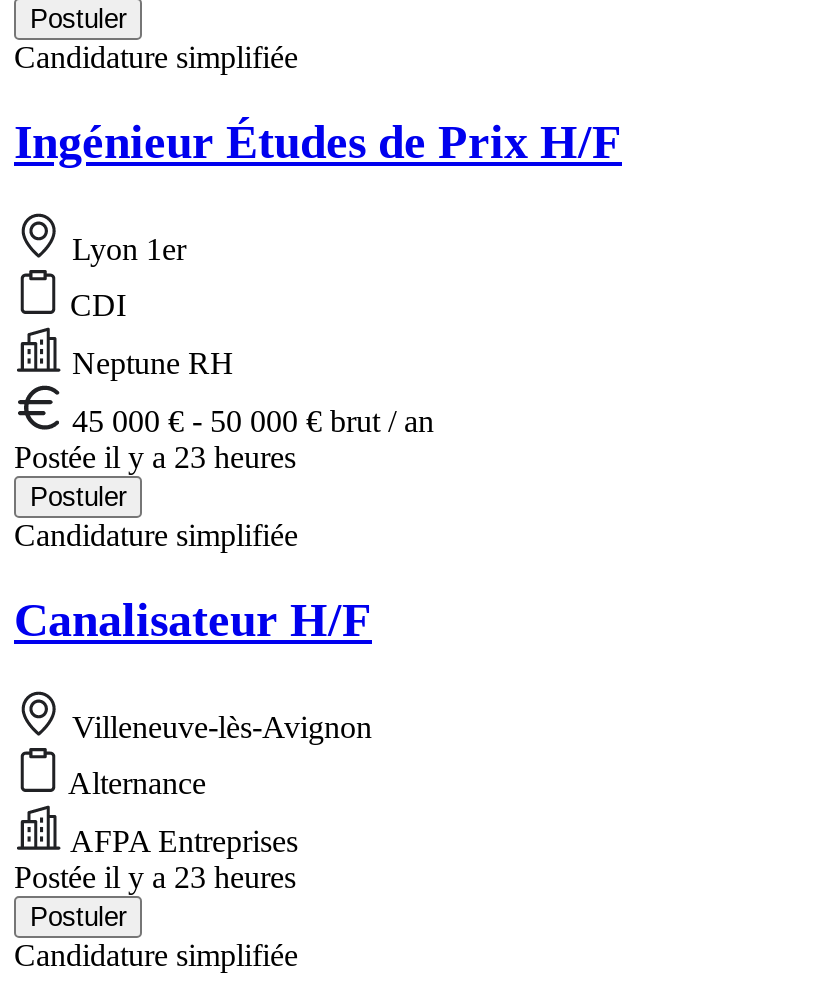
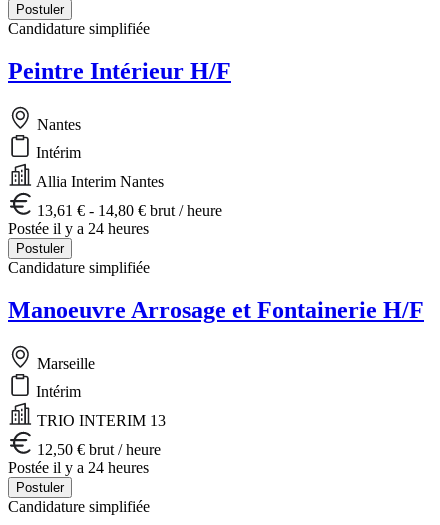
[14,116,622,168] Ingénieur Études de Prix H/F -> [8,58,231,84] Peintre Intérieur H/F
[64,232,186,266] Lyon 1er -> [33,116,81,133] Nantes
[62,288,126,322] CDI -> [32,144,81,161] Intérim
[64,346,234,380] Neptune RH -> [33,173,164,190] Allia Interim Nantes
[14,404,434,474] 45 000 € - 50 000 € brut / an | Postée il y a 23 heures -> [8,202,222,237] 13,61 € - 14,80 € brut / heure | Postée il y a 24 heures
[14,594,372,894] Canalisateur H/F | Villeneuve-lès-Avignon | Alternance | AFPA Entreprises | Postée il y a 23 heures -> [8,297,424,476] Manoeuvre Arrosage et Fontainerie H/F | Marseille | Intérim | TRIO INTERIM 13 | 12,50 € brut / heure | Postée il y a 24 heures

